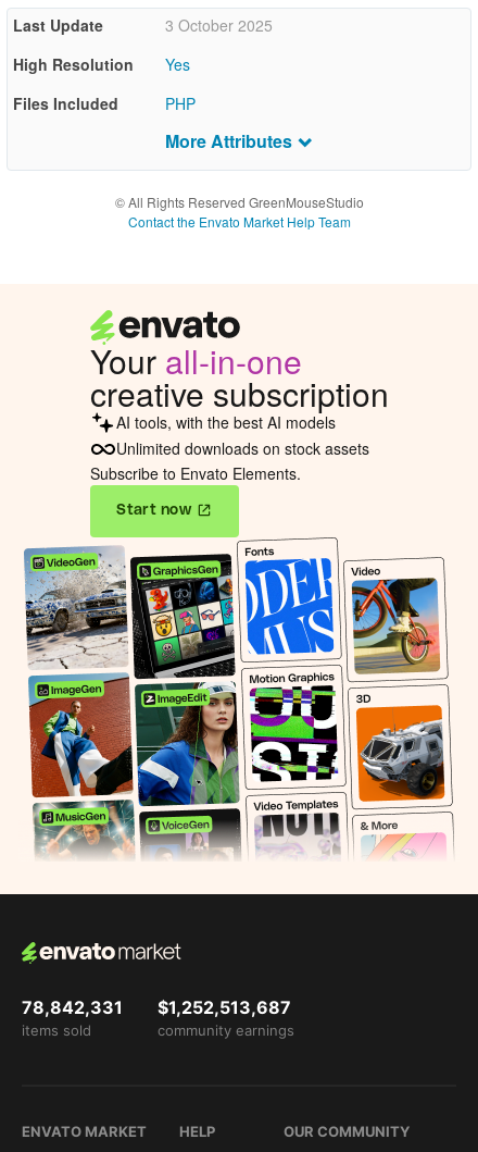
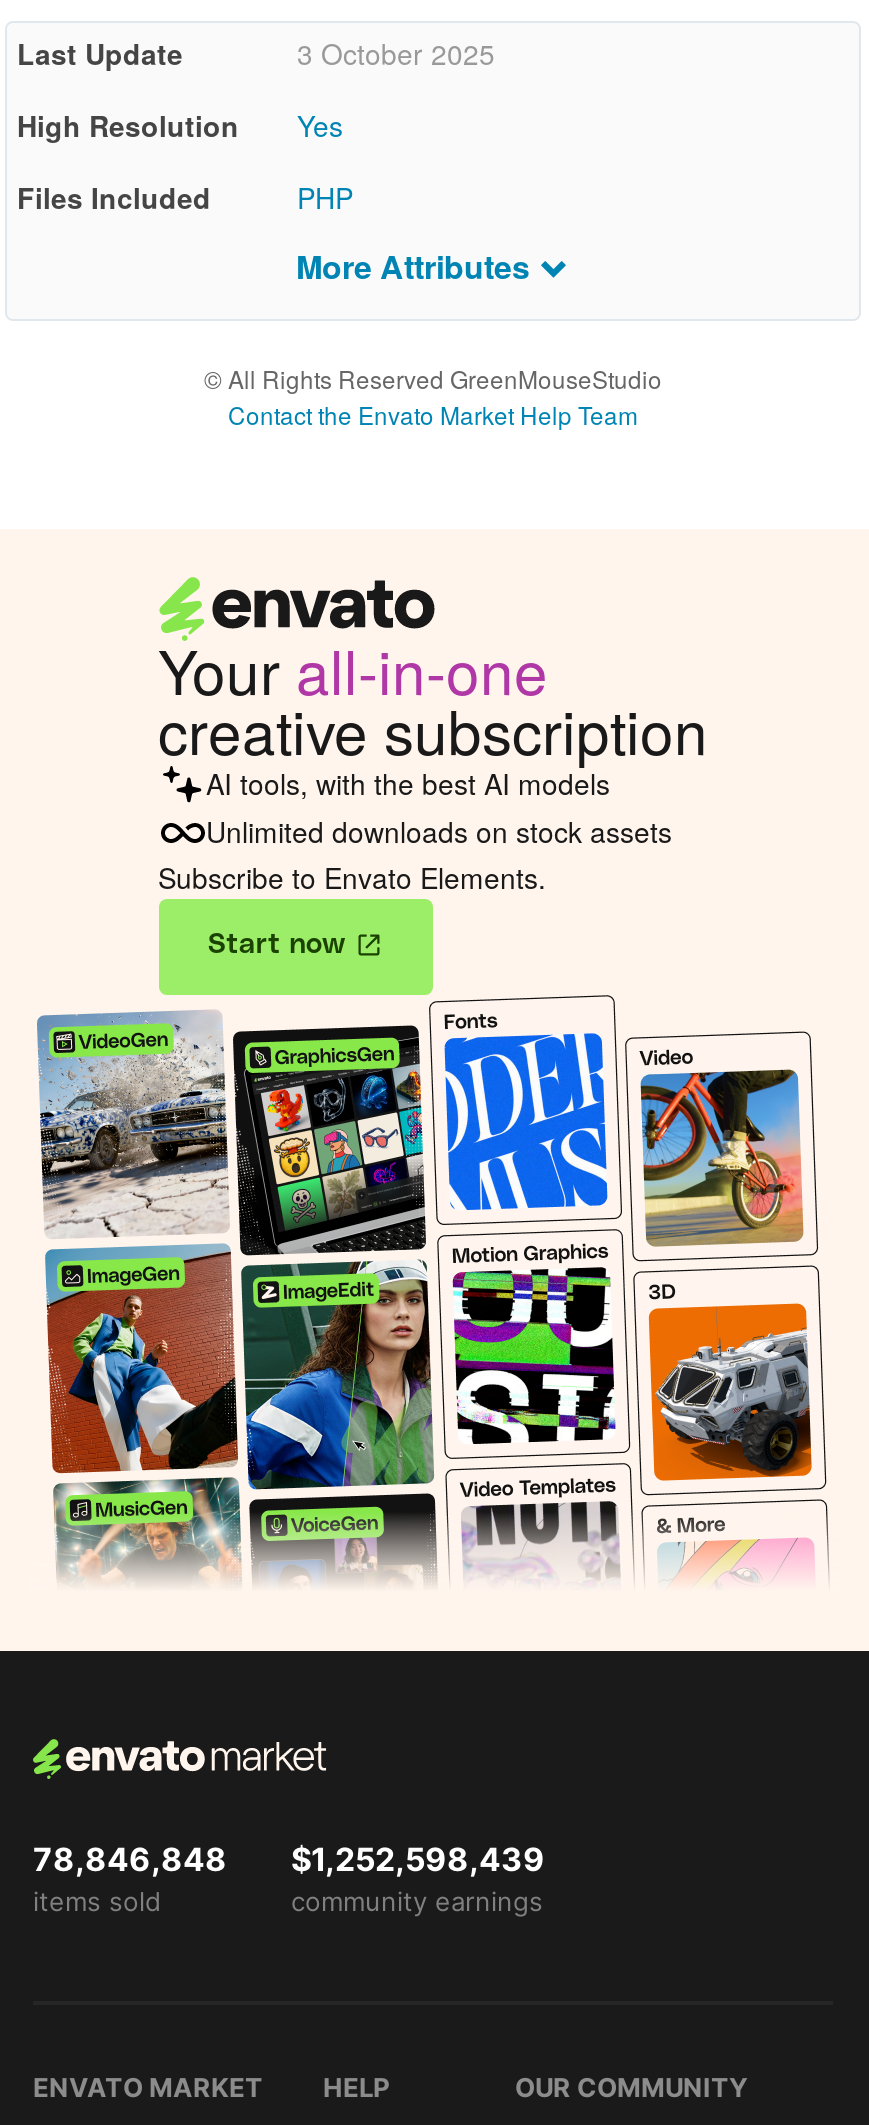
[22,996,123,1018] 78,842,331 -> [33,1839,227,1879] 78,846,848
[158,996,291,1018] $1,252,513,687 -> [291,1839,545,1879] $1,252,598,439

